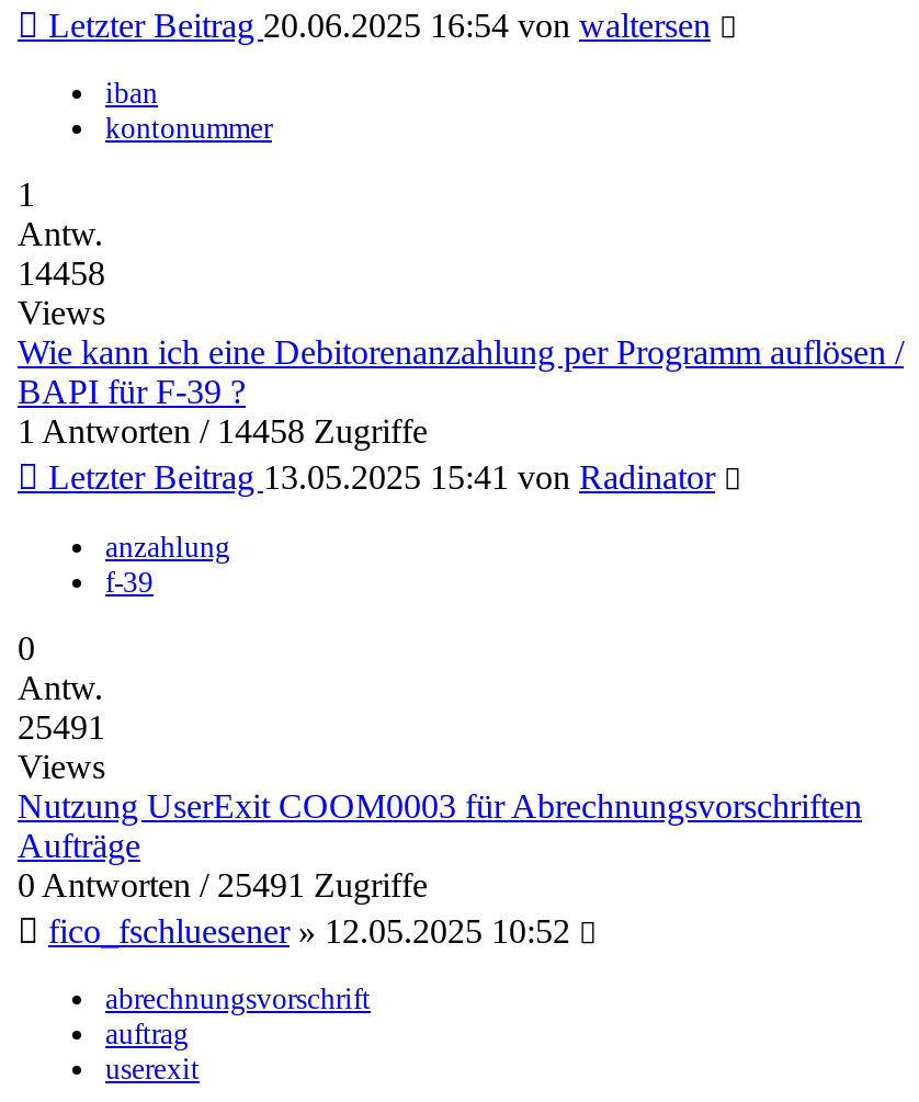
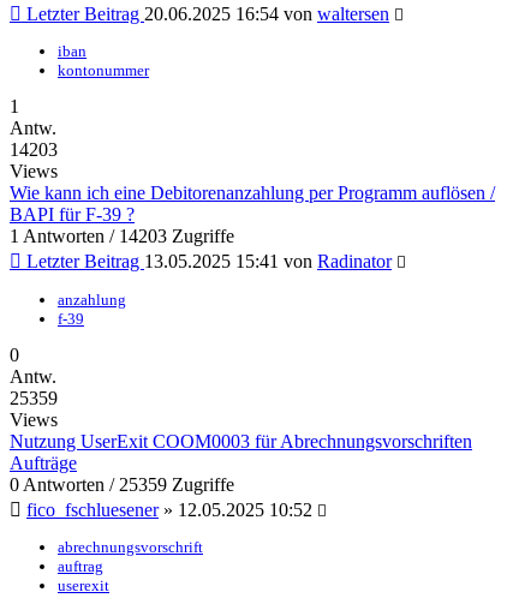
[18,255,105,292] 14458 -> [10,140,58,160] 14203
[18,413,428,450] 1 Antworten / 14458 Zugriffe -> [10,226,234,247] 1 Antworten / 14203 Zugriffe
[18,708,105,746] 25491 -> [10,388,58,408] 25359
[18,866,428,904] 0 Antworten / 25491 Zugriffe -> [10,474,234,495] 0 Antworten / 25359 Zugriffe

